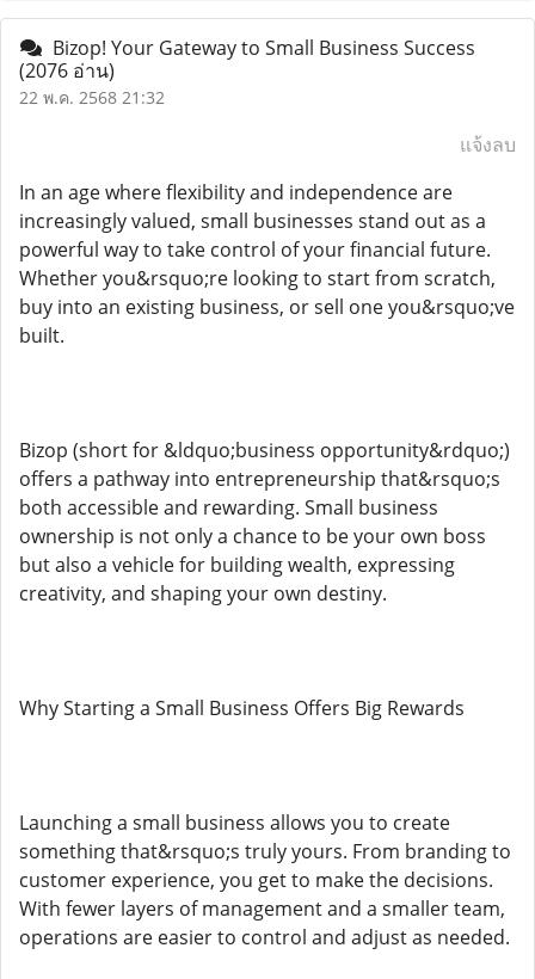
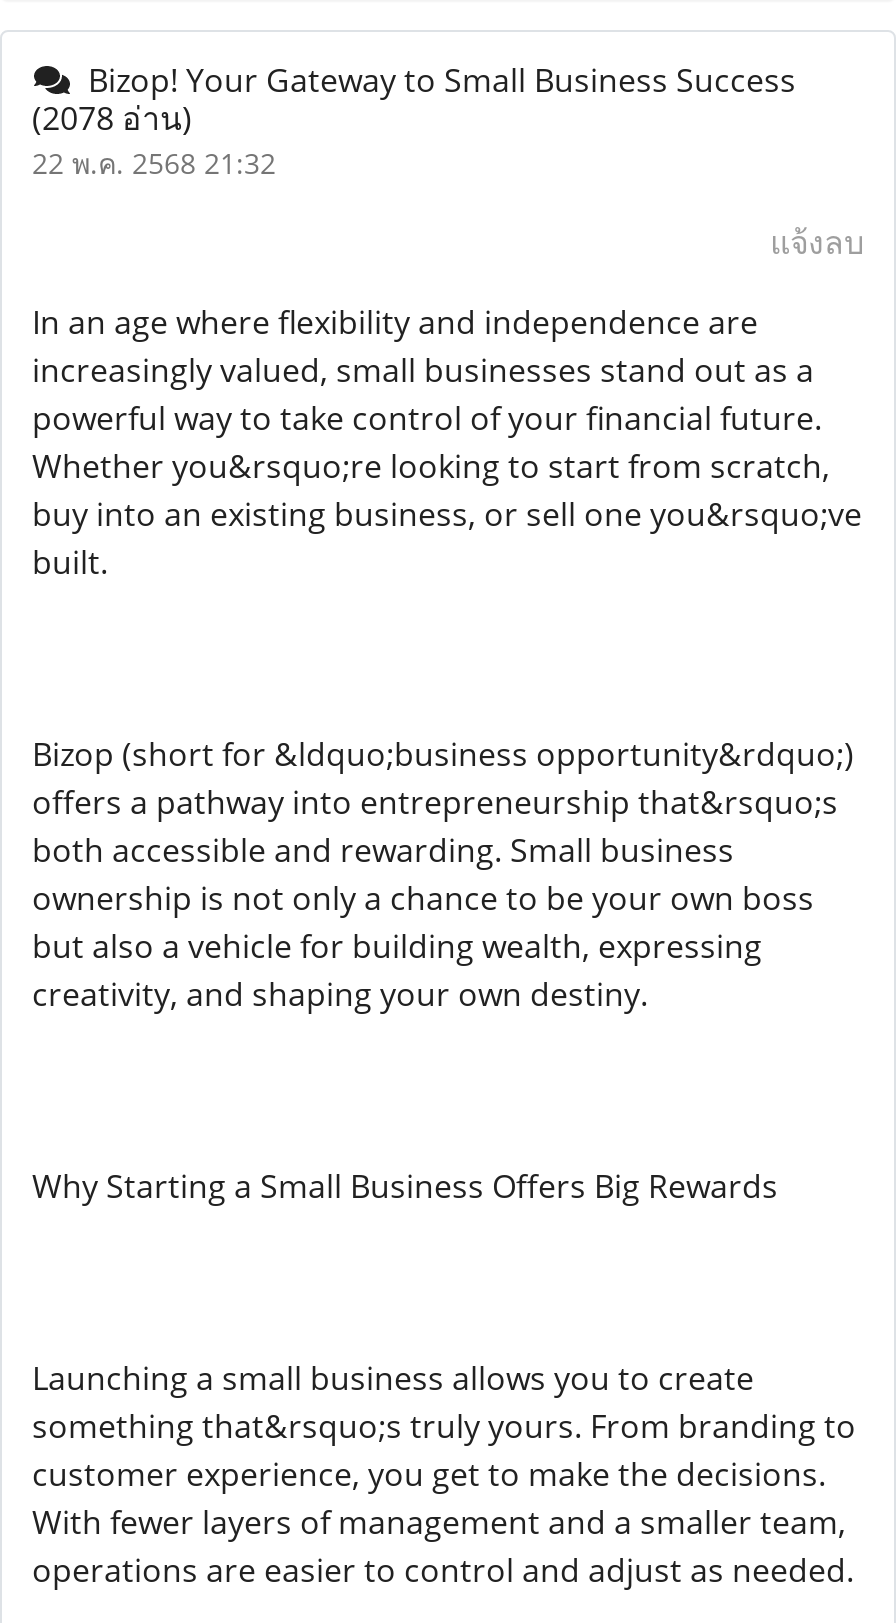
[19,57,115,84] (2076 อ่าน) -> [32,96,192,140] (2078 อ่าน)

